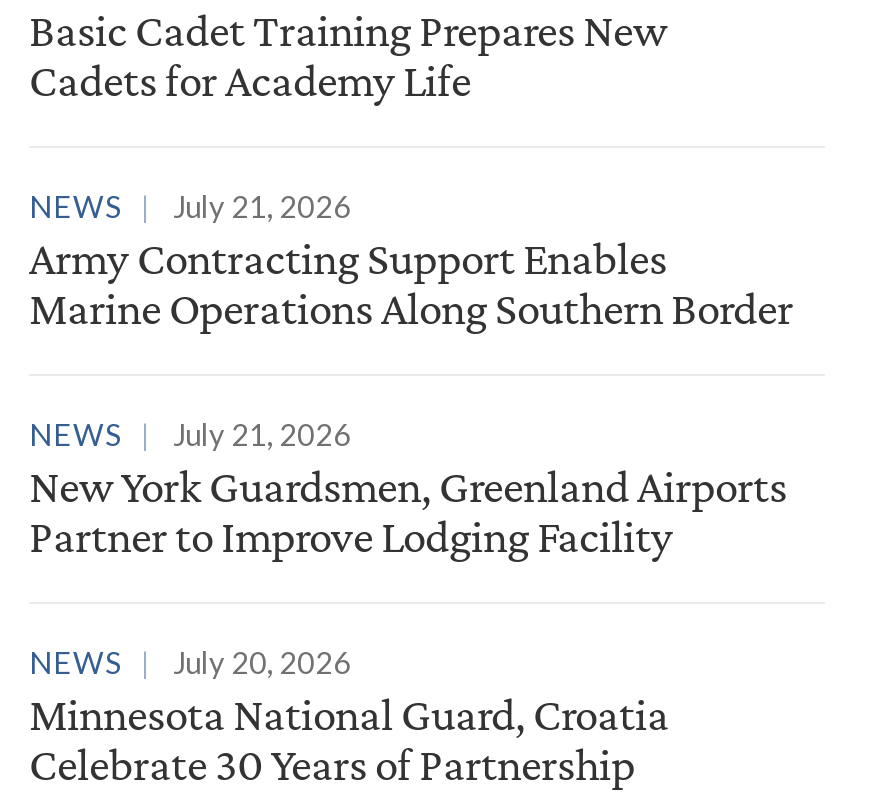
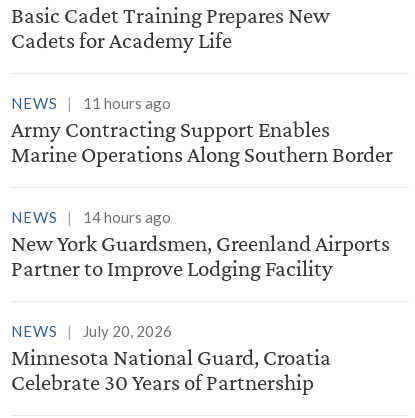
[29,188,351,224] NEWS July 21, 2026 -> [11,94,171,112] NEWS 11 hours ago
[29,416,351,452] NEWS July 21, 2026 -> [11,208,171,226] NEWS 14 hours ago

